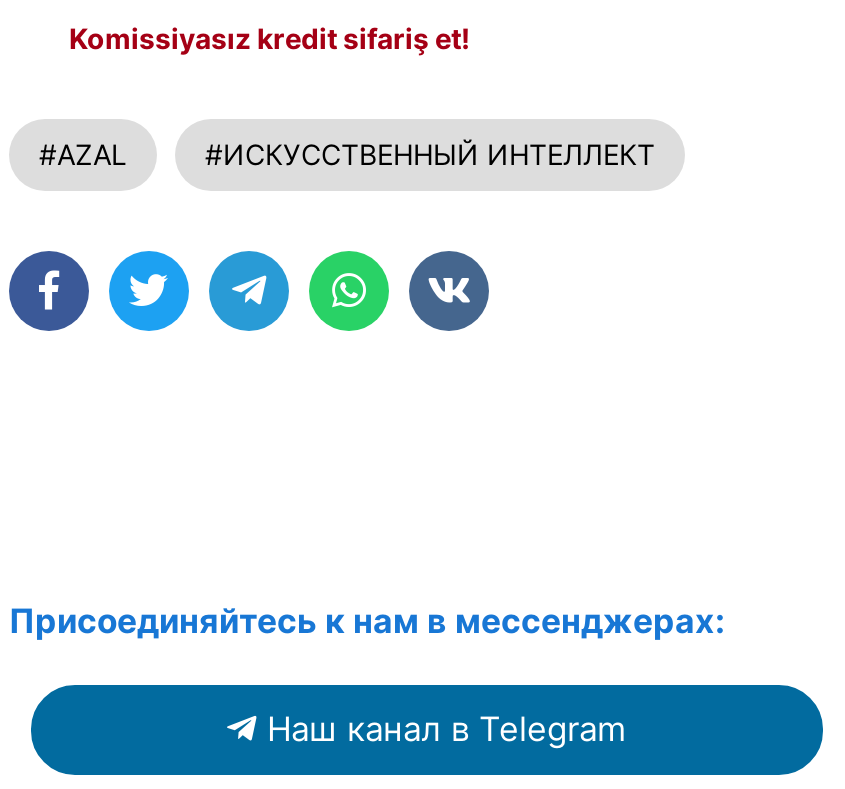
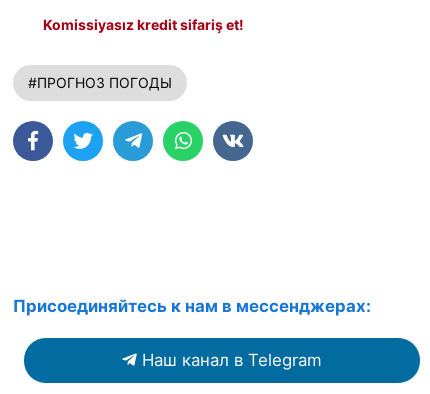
[39,137,655,171] #AZAL | #ИСКУССТВЕННЫЙ ИНТЕЛЛЕКТ -> [28,74,172,91] #ПРОГНОЗ ПОГОДЫ

